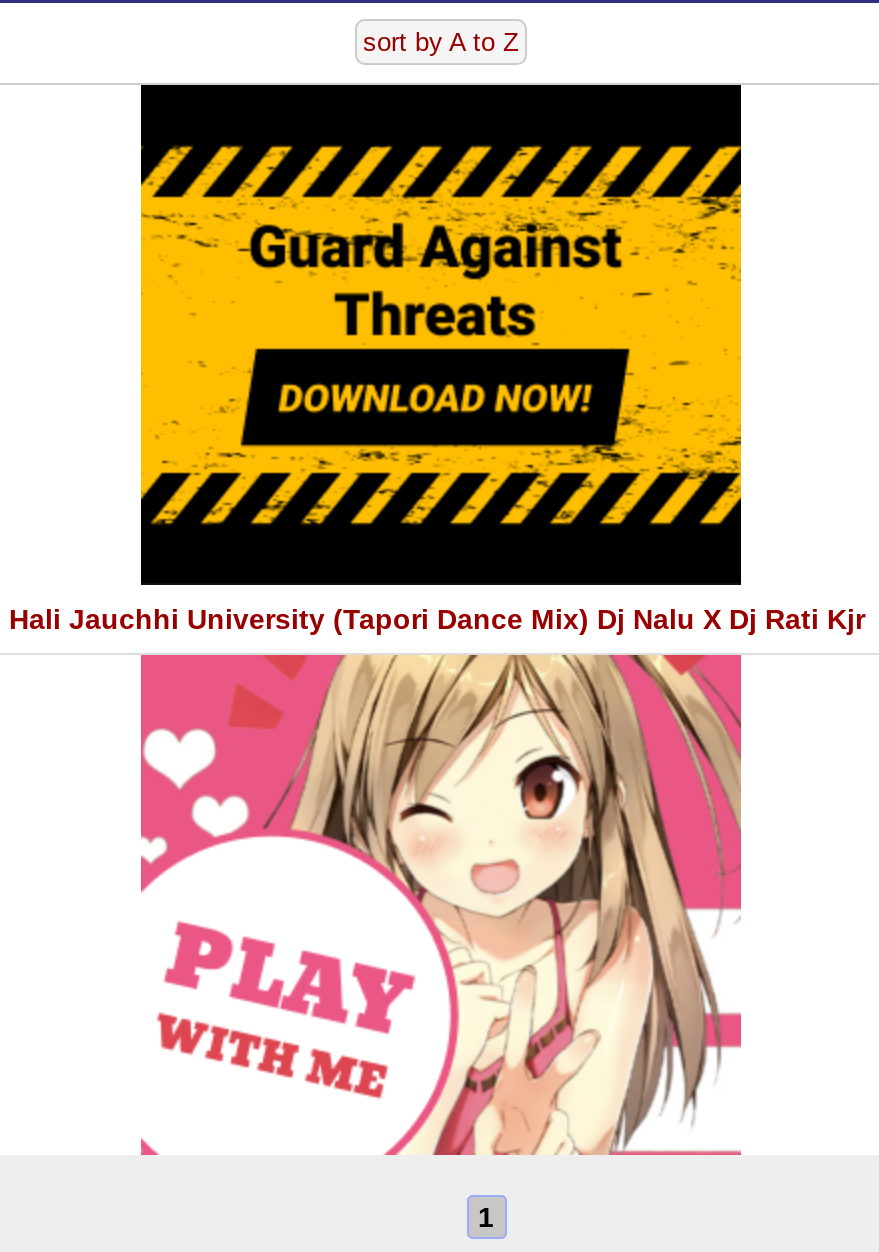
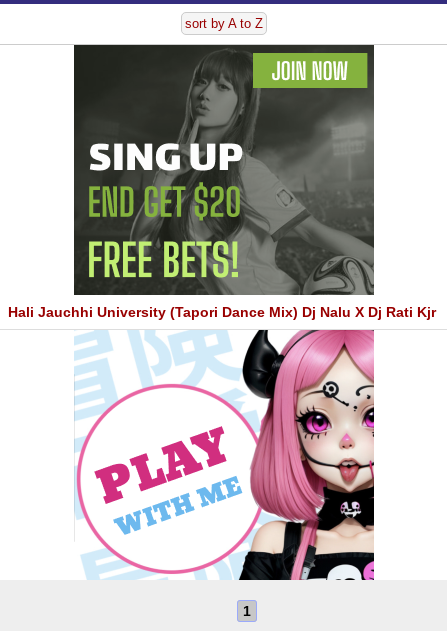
[139,87,743,585] [image] -> [73,45,375,295] [image]
[139,653,743,1157] [image] -> [74,329,375,581] [image]

